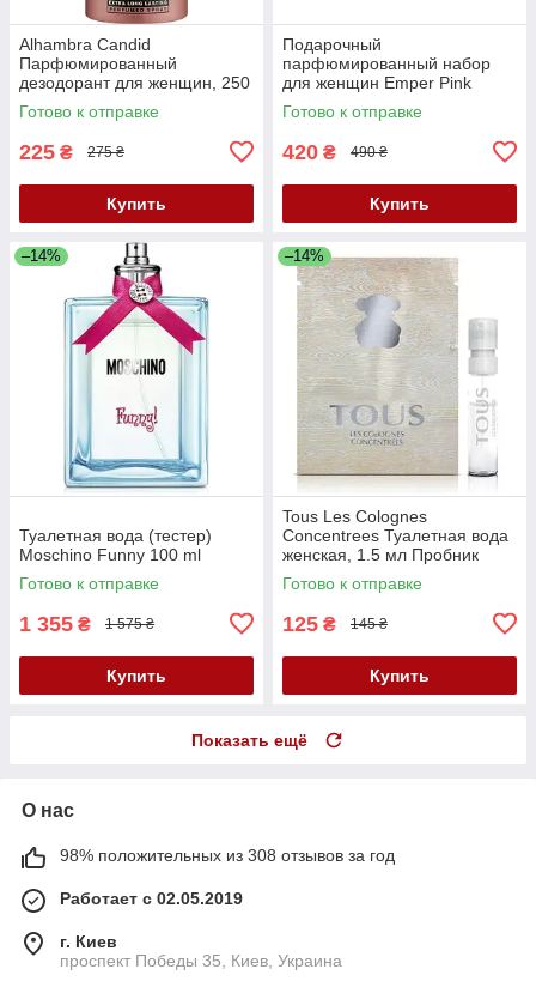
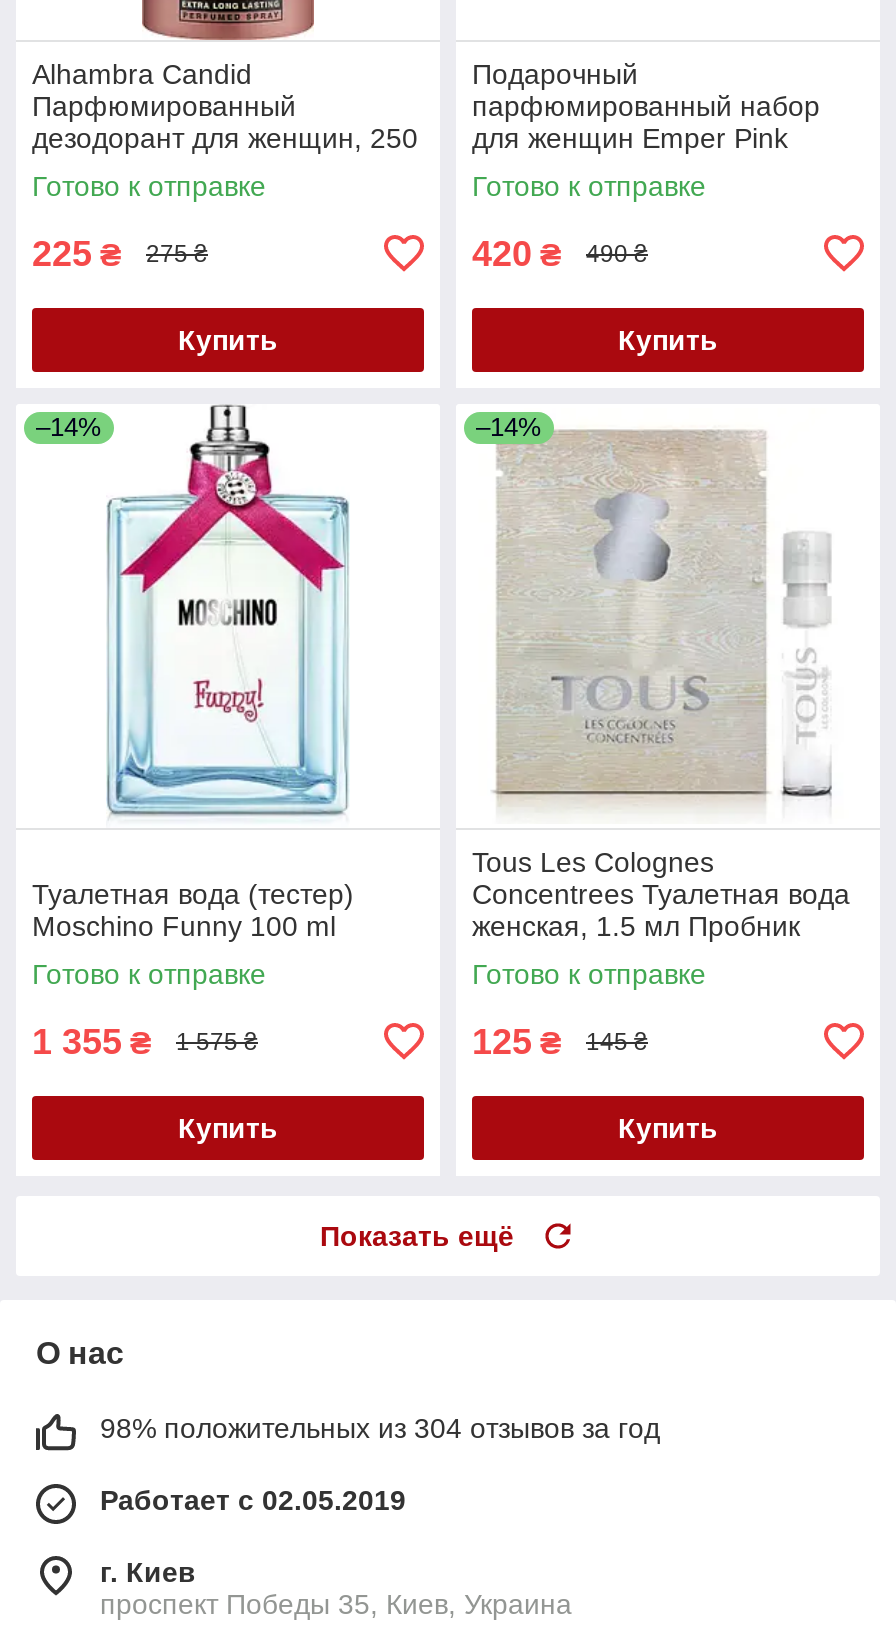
[60,845,395,865] 98% положительных из 308 отзывов за год -> [100,1412,660,1444] 98% положительных из 304 отзывов за год

